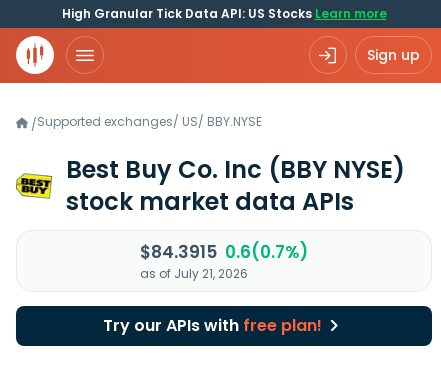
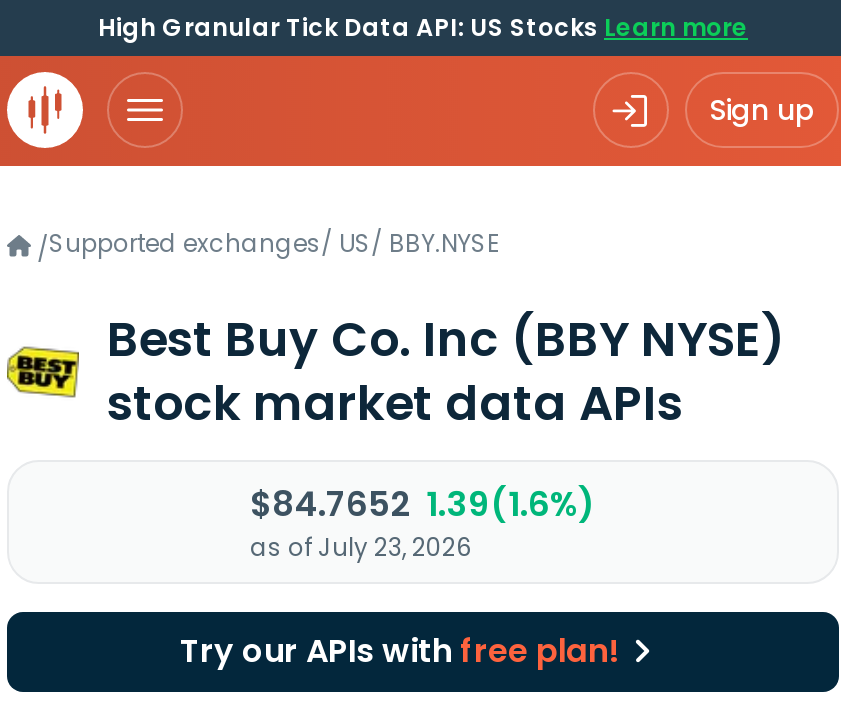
[140,240,308,264] $84.3915 0.6(0.7%) -> [250,480,596,528] $84.7652 1.39(1.6%)
[140,265,248,282] as of July 21, 2026 -> [250,530,472,564] as of July 23, 2026

